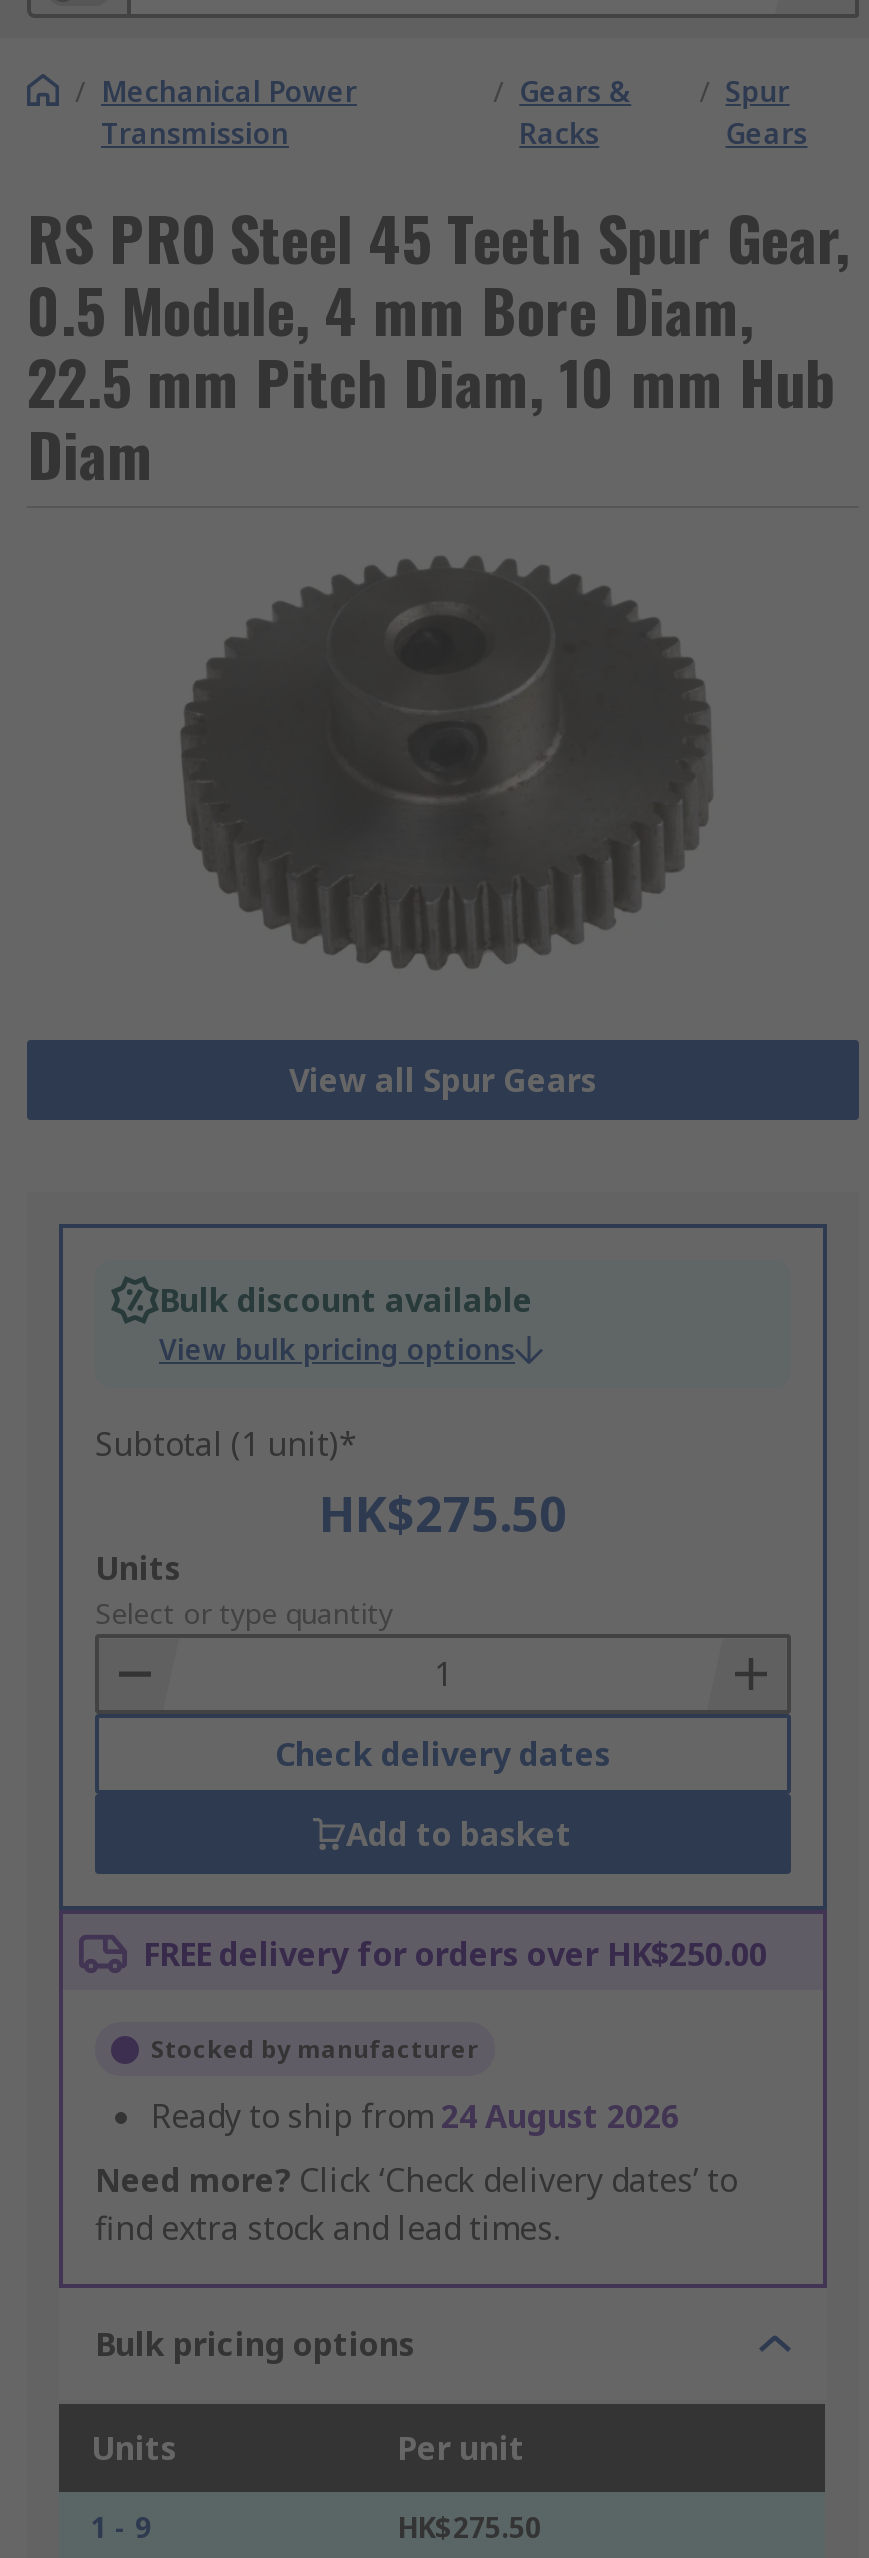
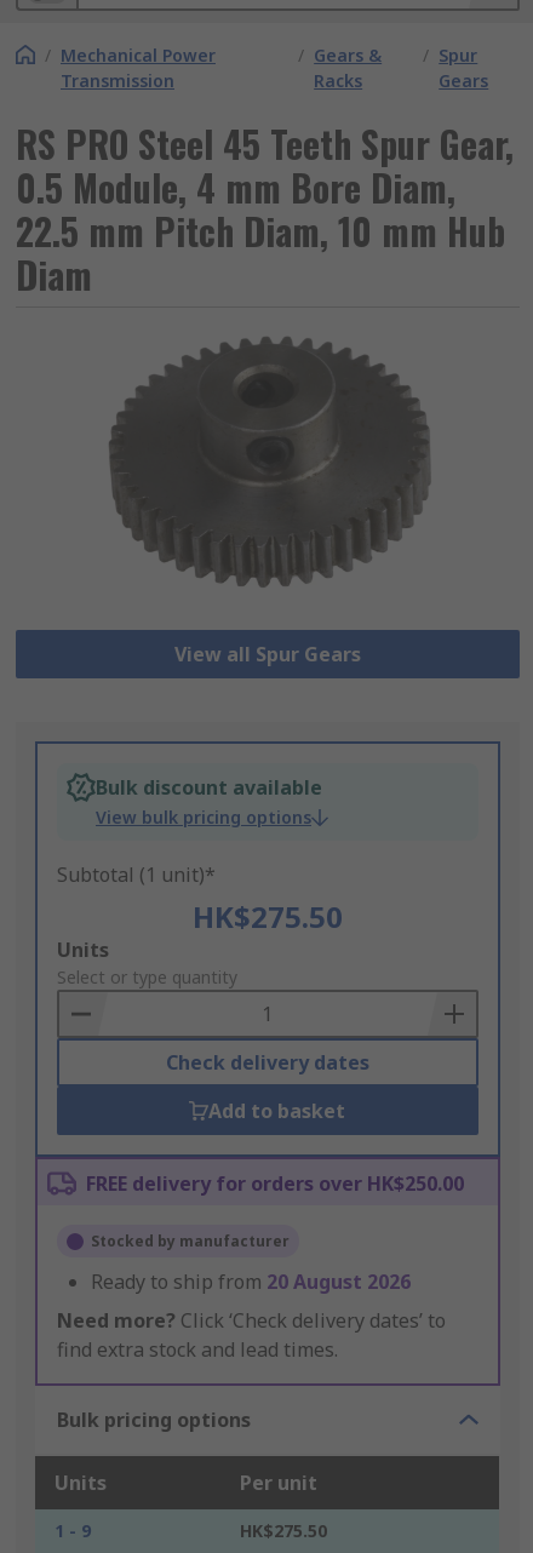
[151,2095,679,2139] Ready to ship from 24 August 2026 -> [91,1269,411,1296] Ready to ship from 20 August 2026

